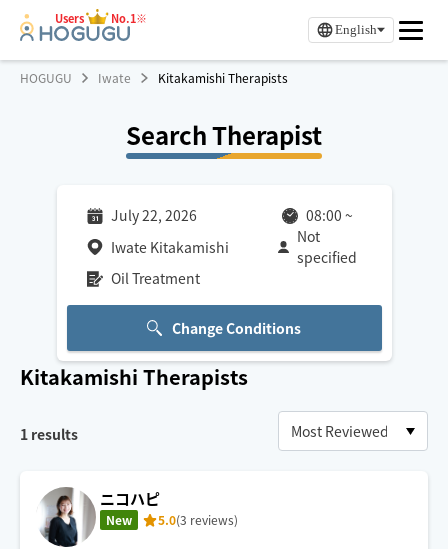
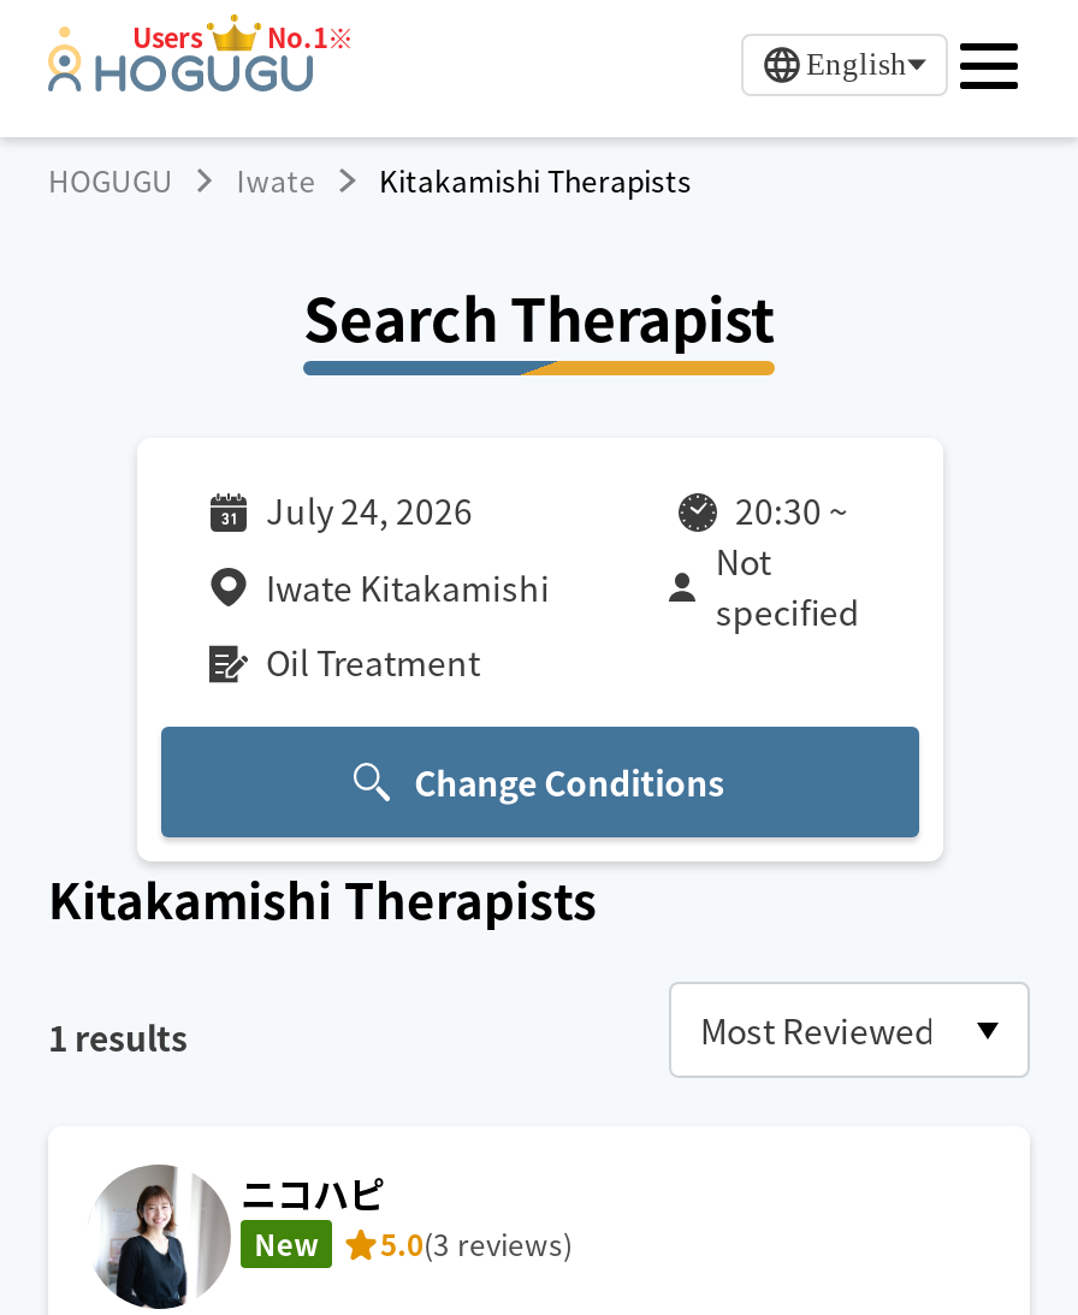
[110,205,196,225] July 22, 2026 -> [266,486,473,534] July 24, 2026
[305,205,352,225] 08:00 ~ -> [735,486,848,534] 20:30 ~

